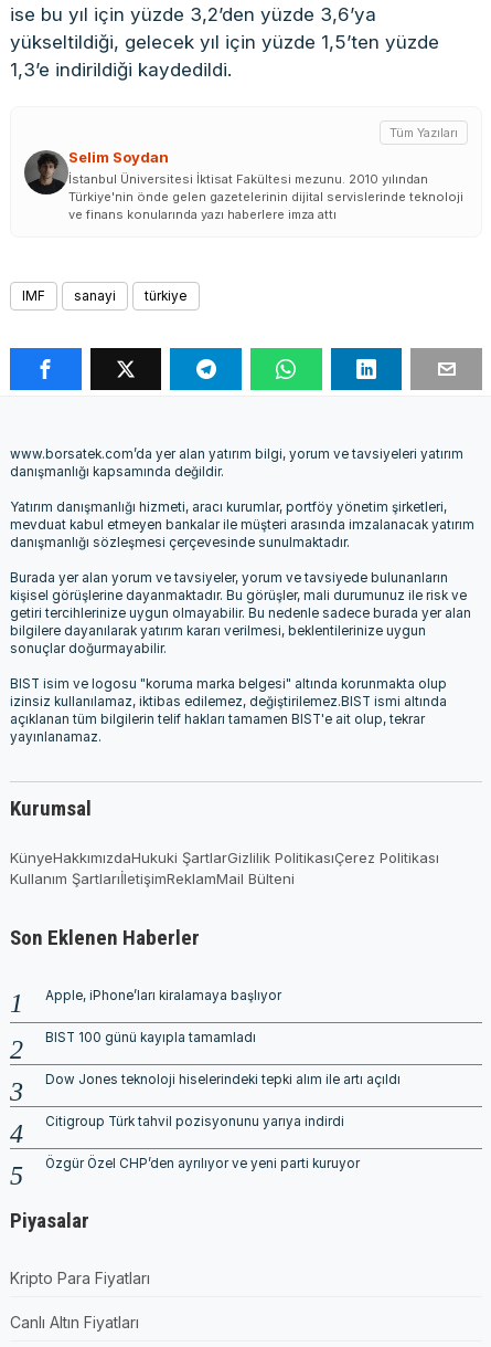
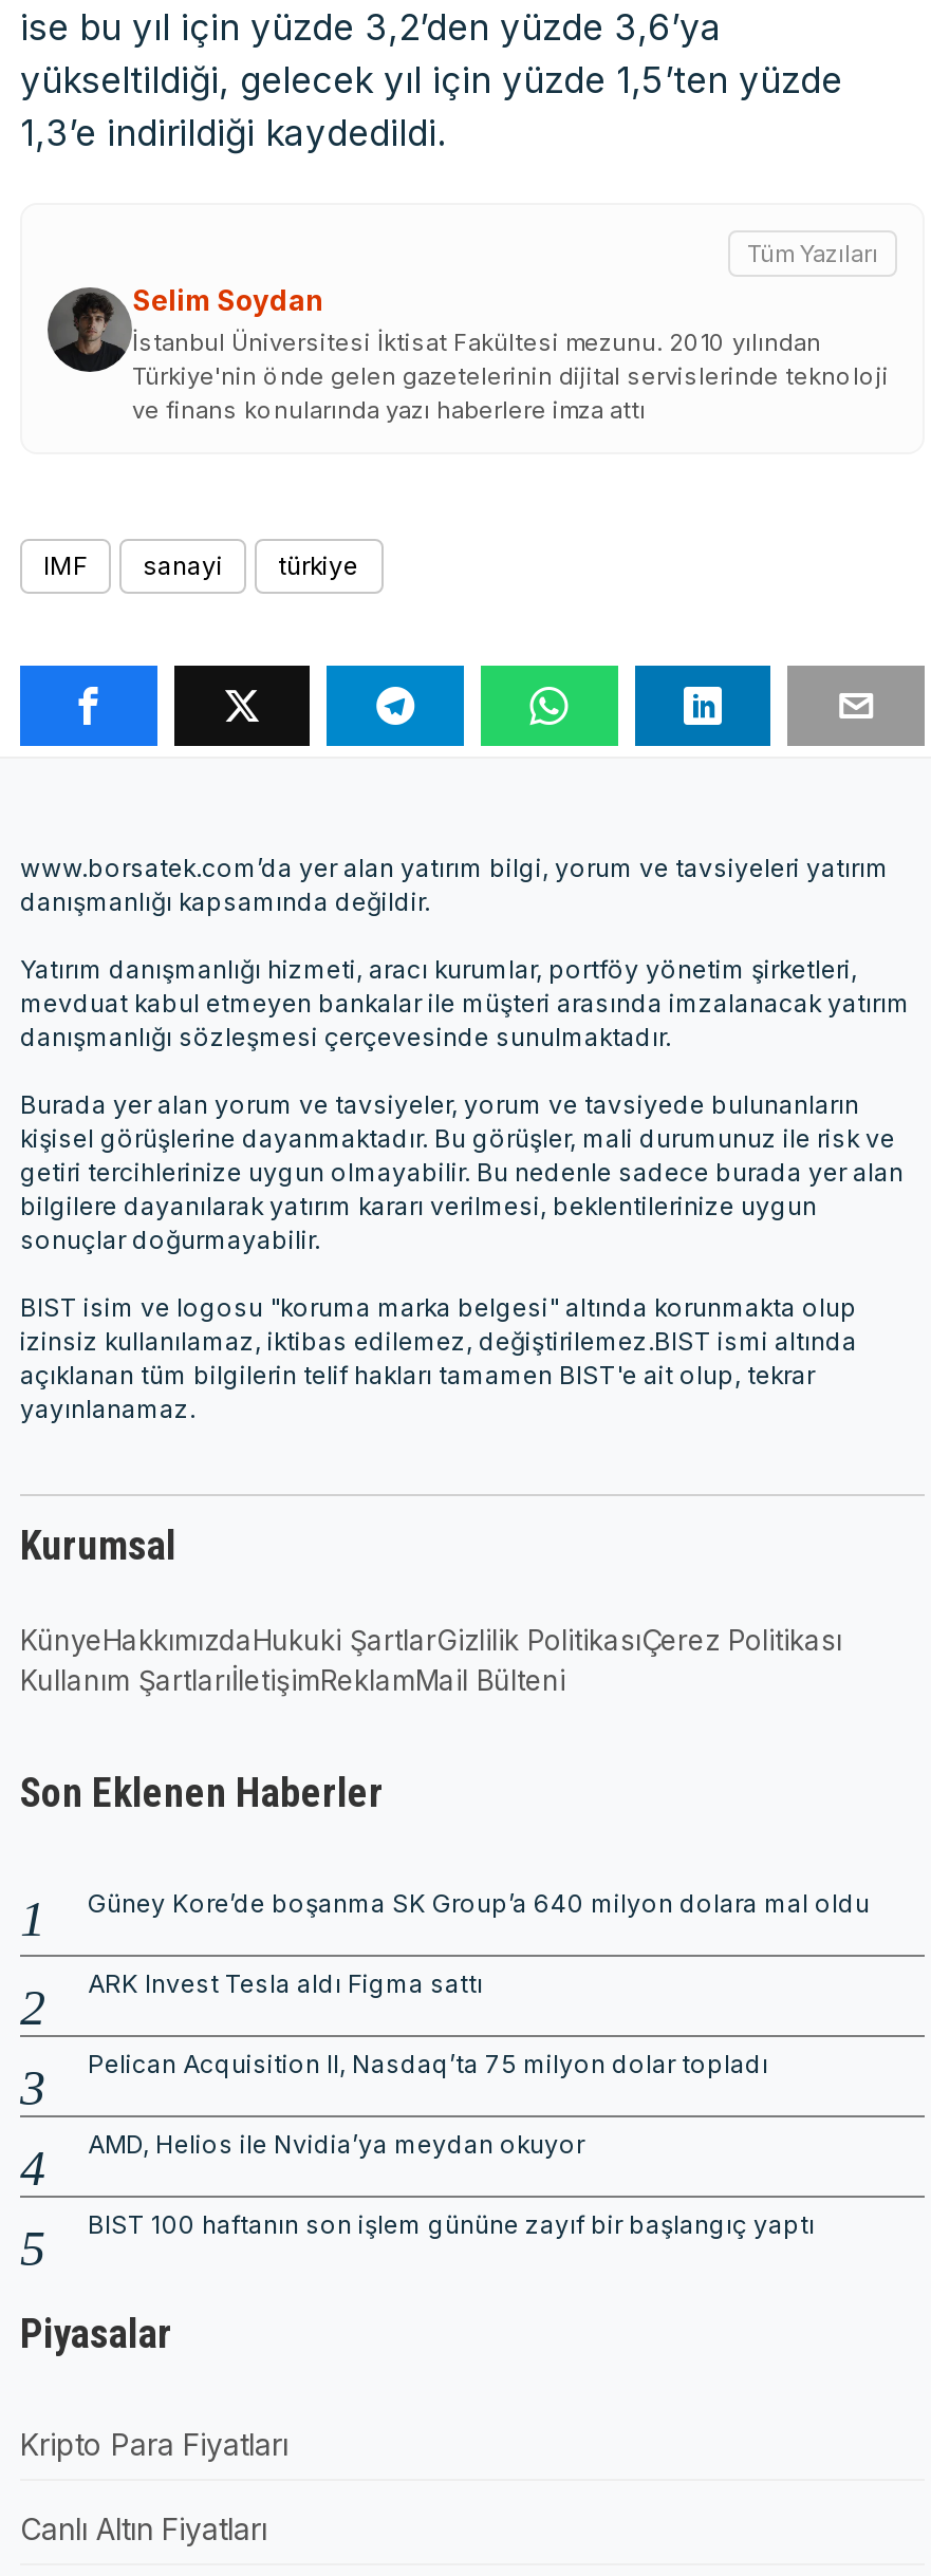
[45,988,281,1003] Apple, iPhone’ları kiralamaya başlıyor -> [88,1889,870,1918] Güney Kore’de boşanma SK Group’a 640 milyon dolara mal oldu
[45,1030,256,1045] BIST 100 günü kayıpla tamamladı -> [88,1969,483,1999] ARK Invest Tesla aldı Figma sattı
[45,1072,401,1087] Dow Jones teknoloji hiselerindeki tepki alım ile artı açıldı -> [88,2049,768,2079] Pelican Acquisition II, Nasdaq’ta 75 milyon dolar topladı
[45,1114,344,1129] Citigroup Türk tahvil pozisyonunu yarıya indirdi -> [88,2130,584,2159] AMD, Helios ile Nvidia’ya meydan okuyor
[45,1156,360,1171] Özgür Özel CHP’den ayrılıyor ve yeni parti kuruyor -> [88,2210,815,2240] BIST 100 haftanın son işlem gününe zayıf bir başlangıç yaptı

